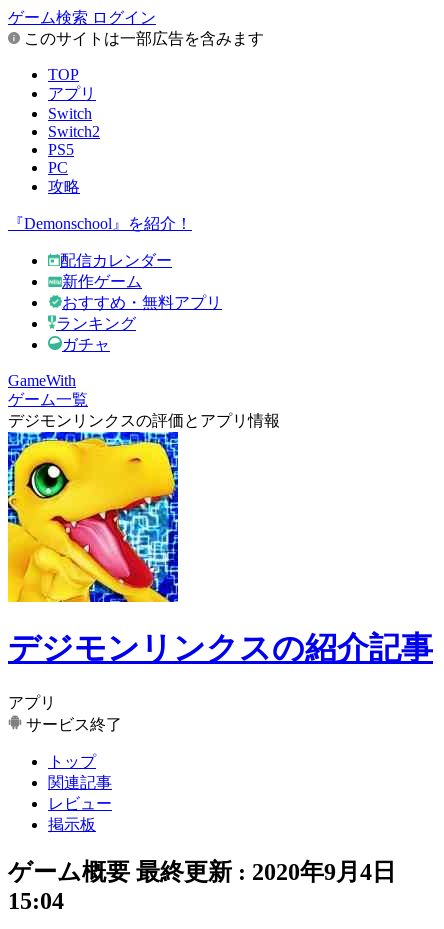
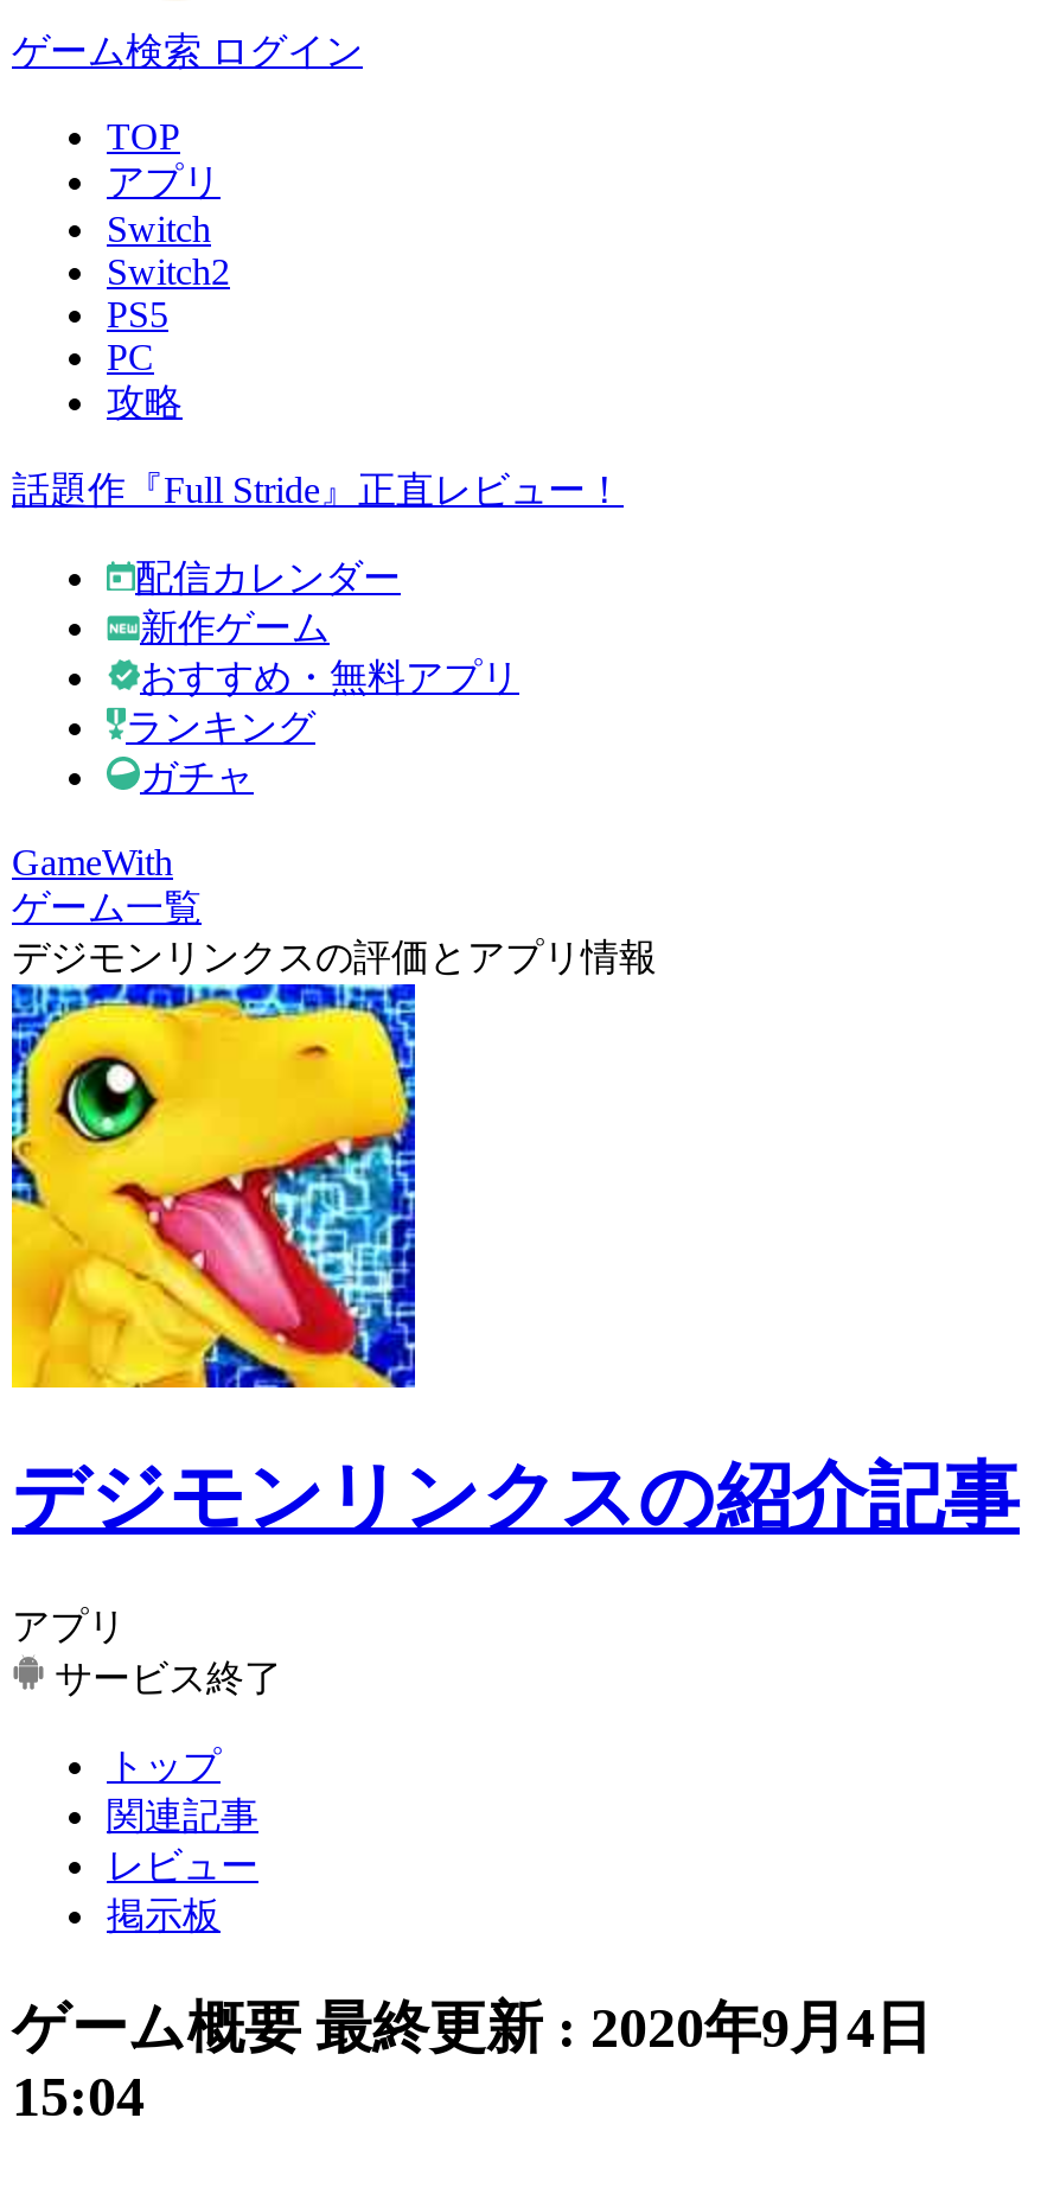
[20,30,264,47] このサイトは一部広告を含みます -> none
[8,215,192,232] 『Demonschool』を紹介！ -> [12,470,624,510] 話題作『Full Stride』正直レビュー！

